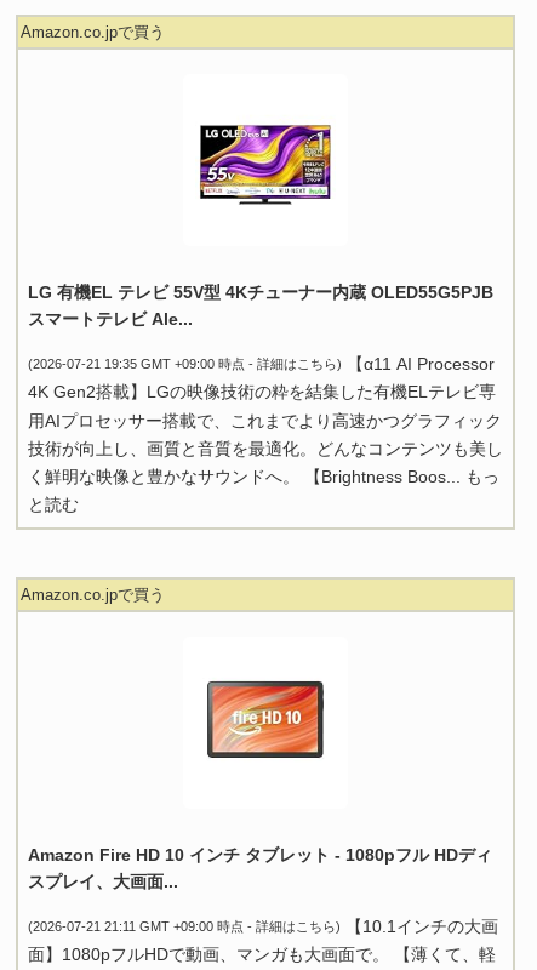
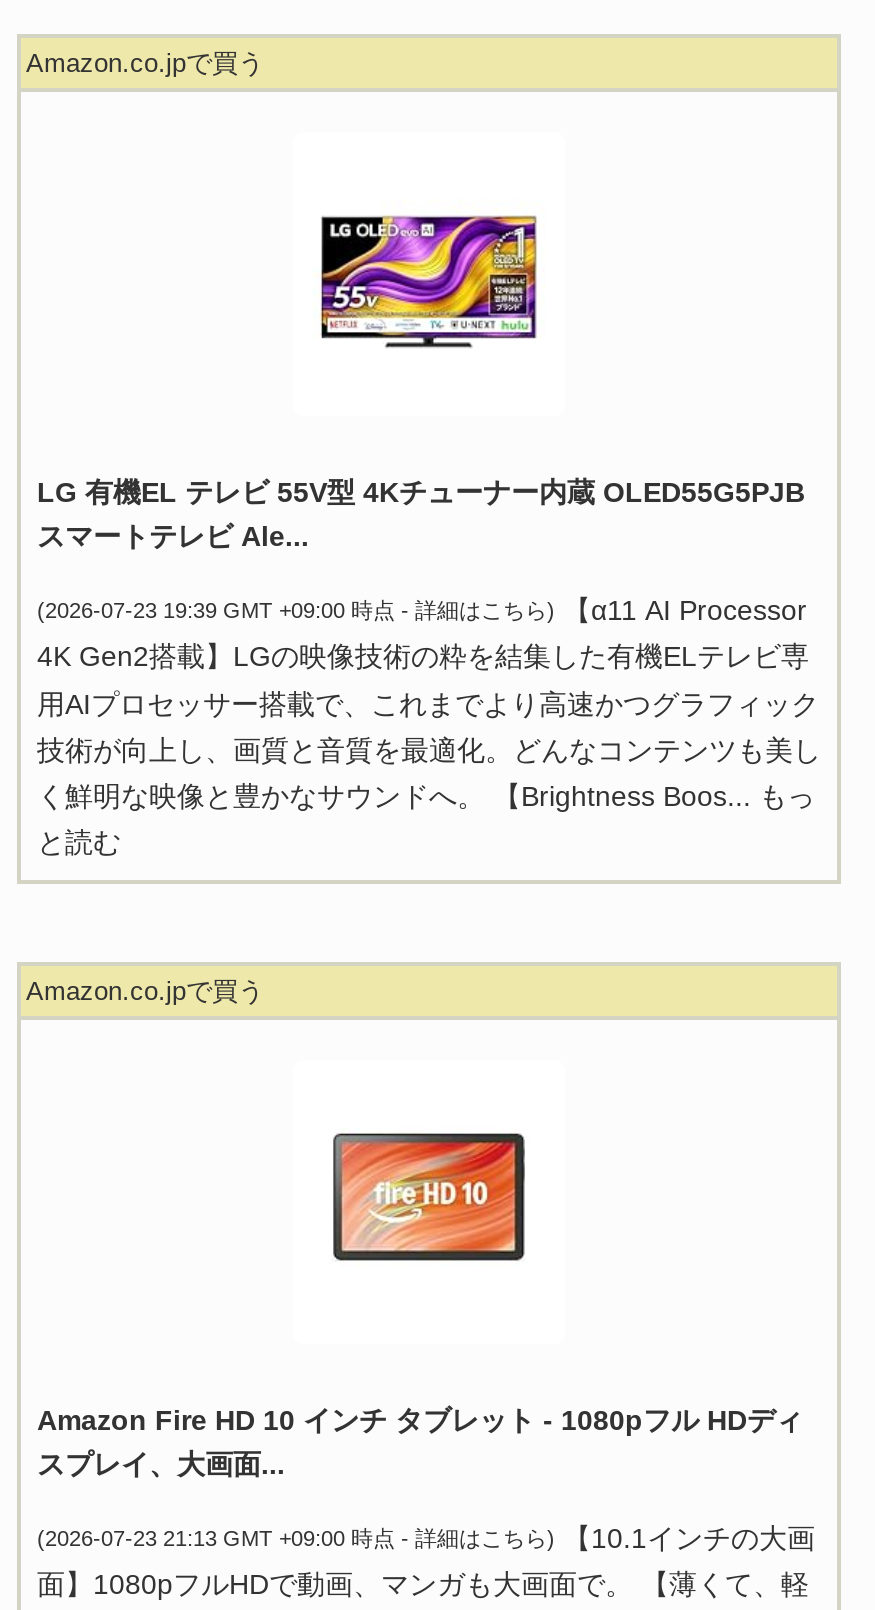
[28,354,495,373] (2026-07-21 19:35 GMT +09:00 時点 -詳細はこちら) 【α11 AI Processor -> [37,594,807,626] (2026-07-23 19:39 GMT +09:00 時点 -詳細はこちら) 【α11 AI Processor
[28,917,498,936] (2026-07-21 21:11 GMT +09:00 時点 -詳細はこちら) 【10.1インチの大画 -> [37,1522,815,1554] (2026-07-23 21:13 GMT +09:00 時点 -詳細はこちら) 【10.1インチの大画

